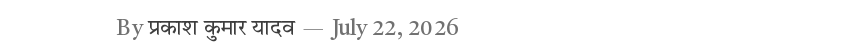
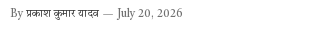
[116,19,460,41] By प्रकाश कुमार यादव July 22, 2026 -> [10,9,183,20] By प्रकाश कुमार यादव July 20, 2026

